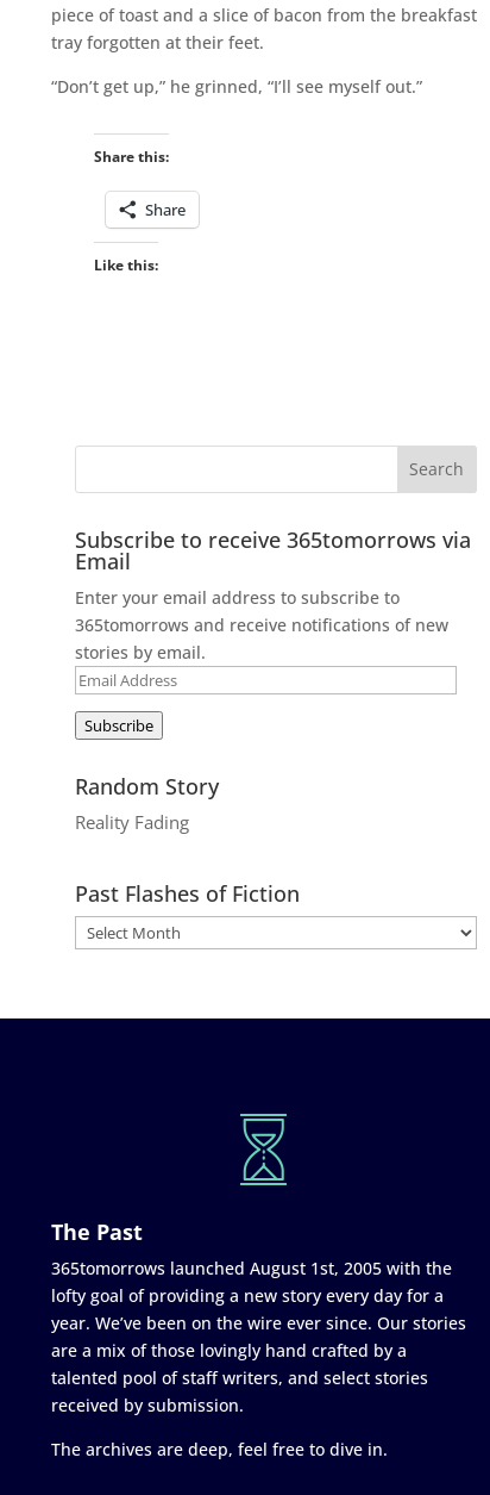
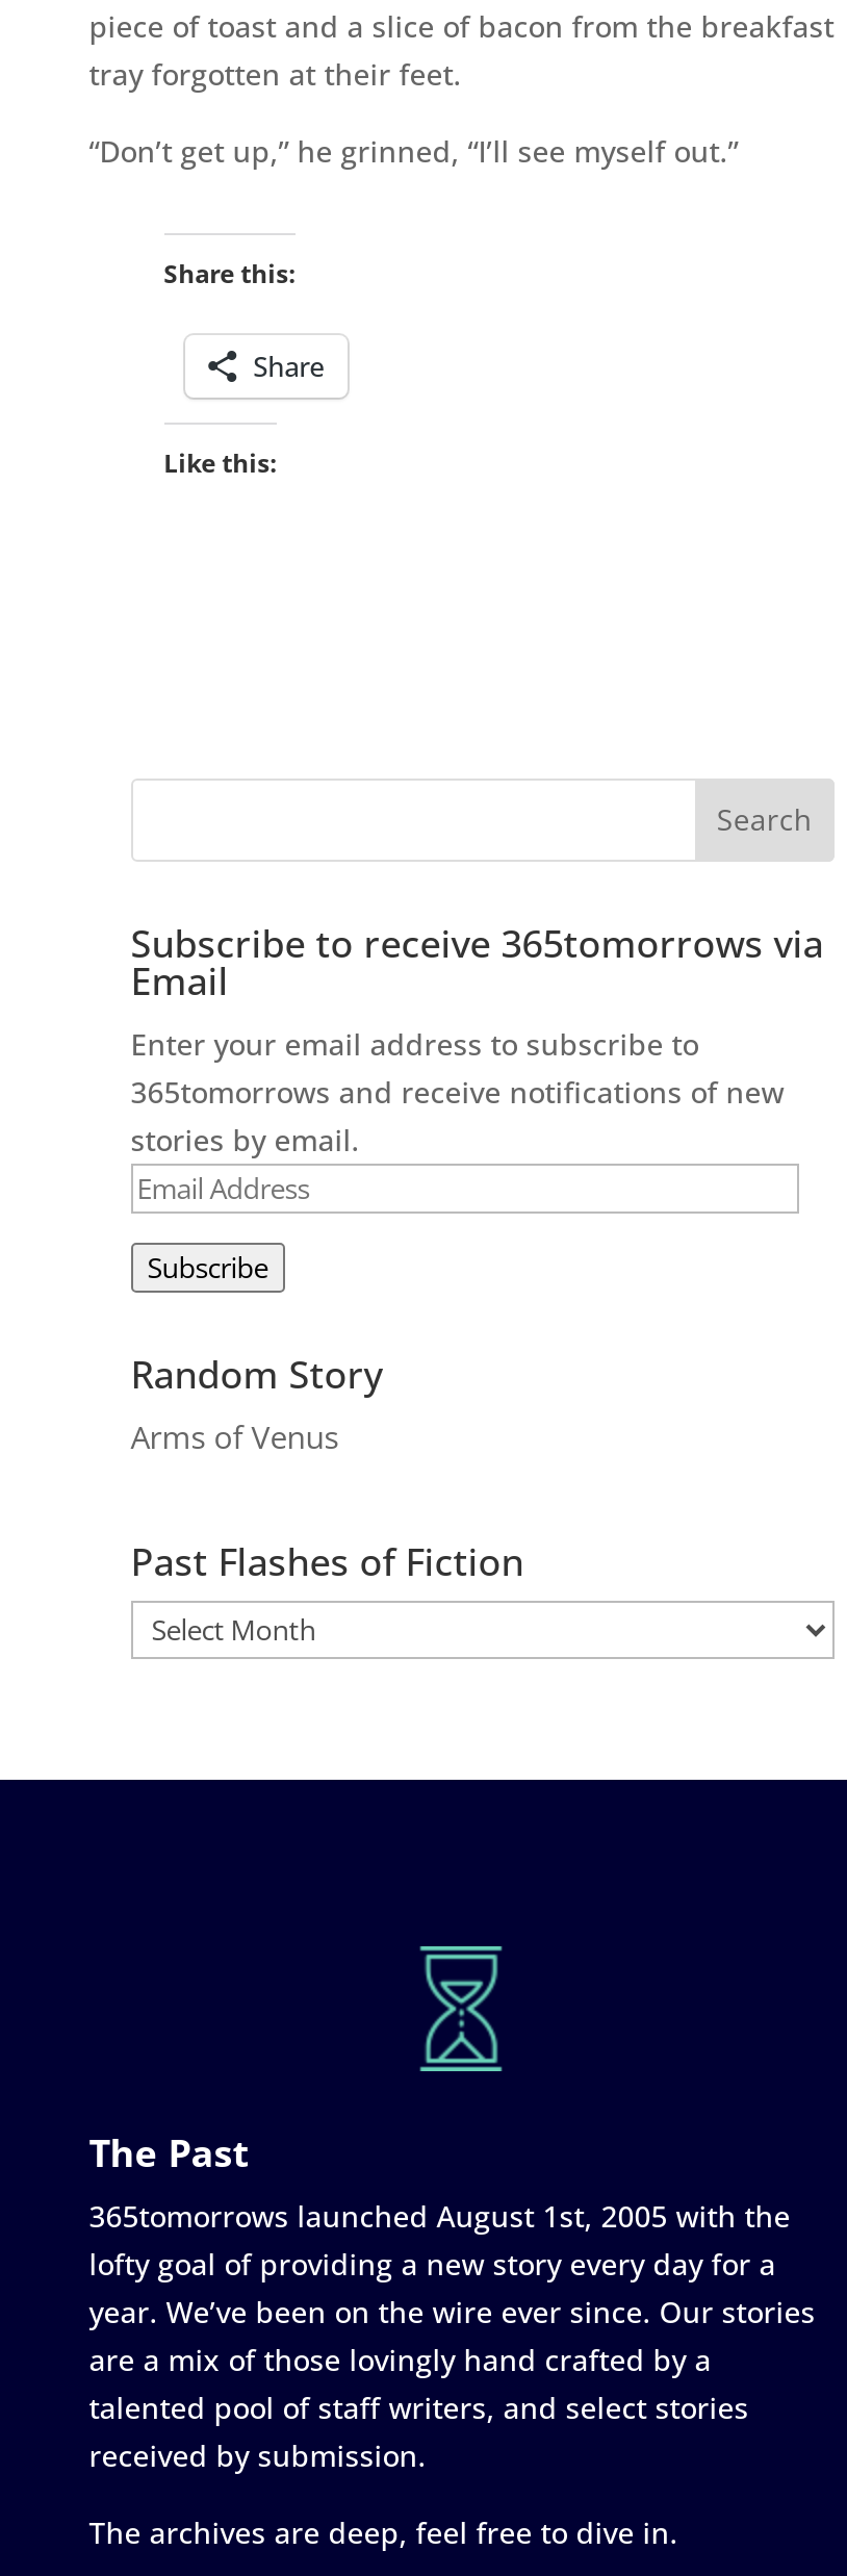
[75,810,189,834] Reality Fading -> [131,1415,339,1457] Arms of Venus

